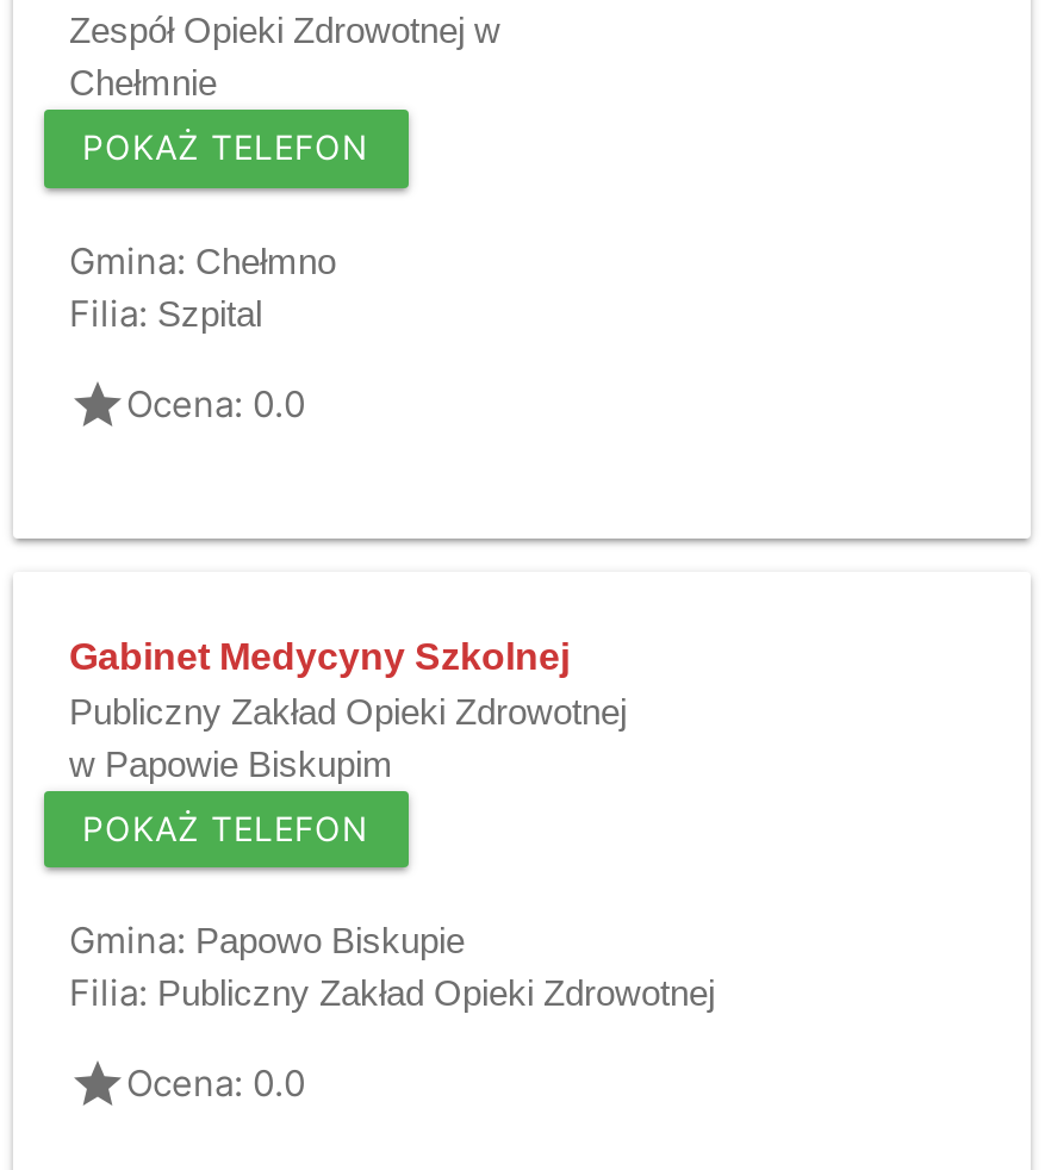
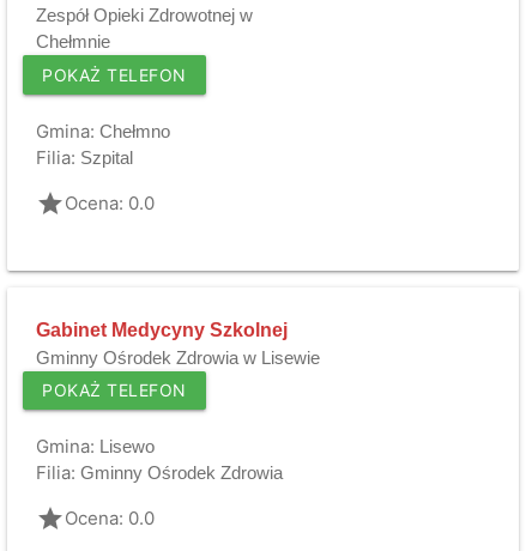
[69,691,627,783] Publiczny Zakład Opieki Zdrowotnej | w Papowie Biskupim -> [35,347,319,367] Gminny Ośrodek Zdrowia w Lisewie
[69,918,715,1016] Gmina: Papowo Biskupie | Filia: Publiczny Zakład Opieki Zdrowotnej -> [35,435,282,484] Gmina: Lisewo | Filia: Gminny Ośrodek Zdrowia

